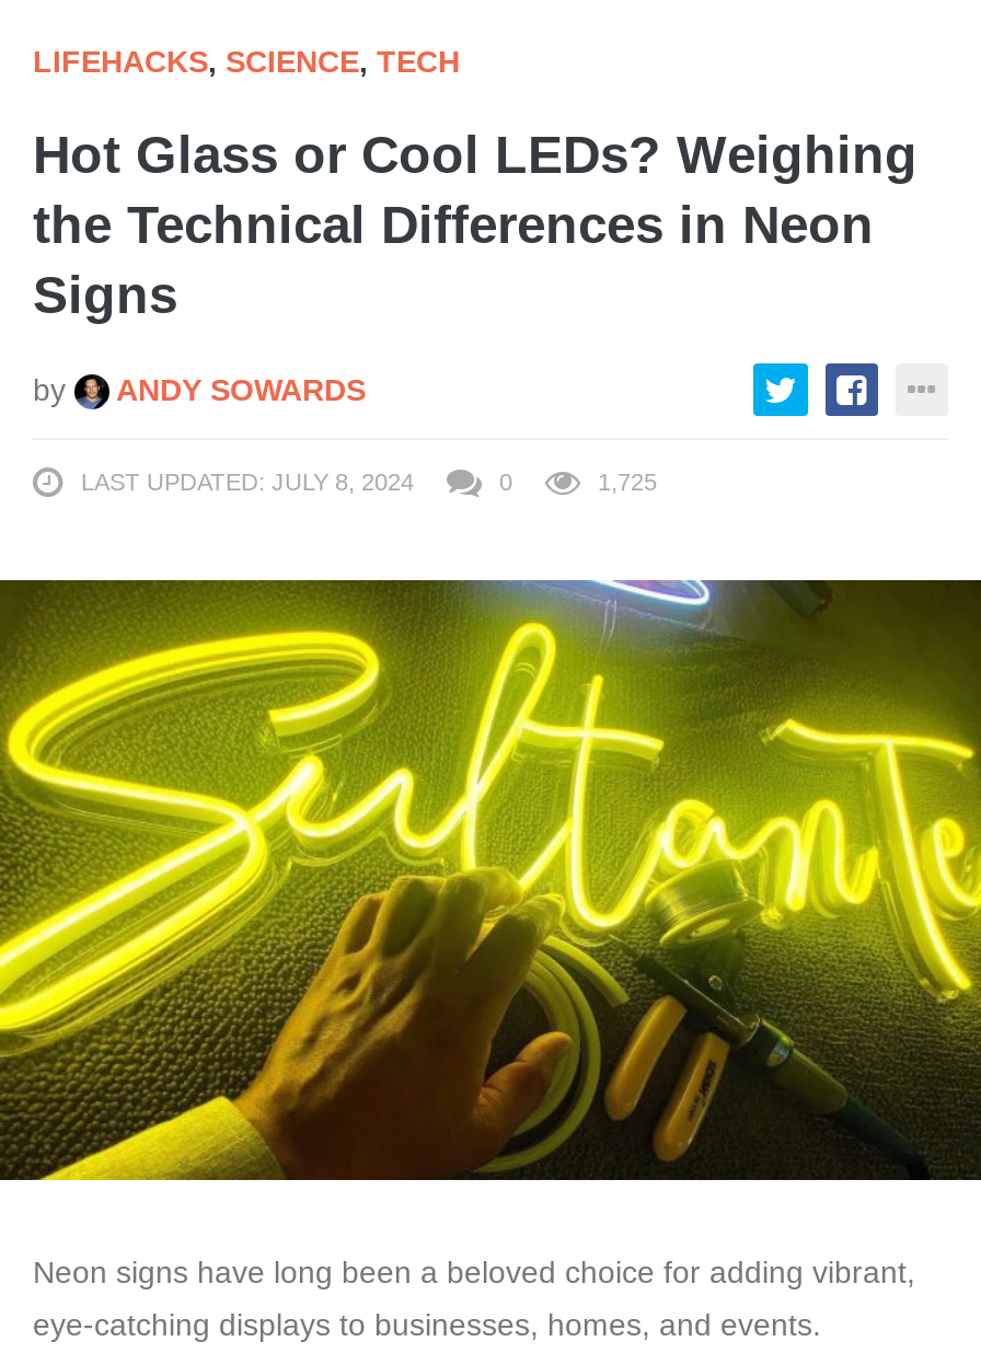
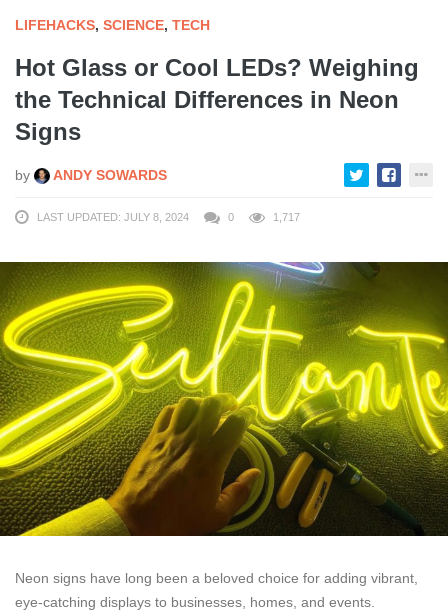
[591,469,657,495] 1,725 -> [270,211,300,223] 1,717

